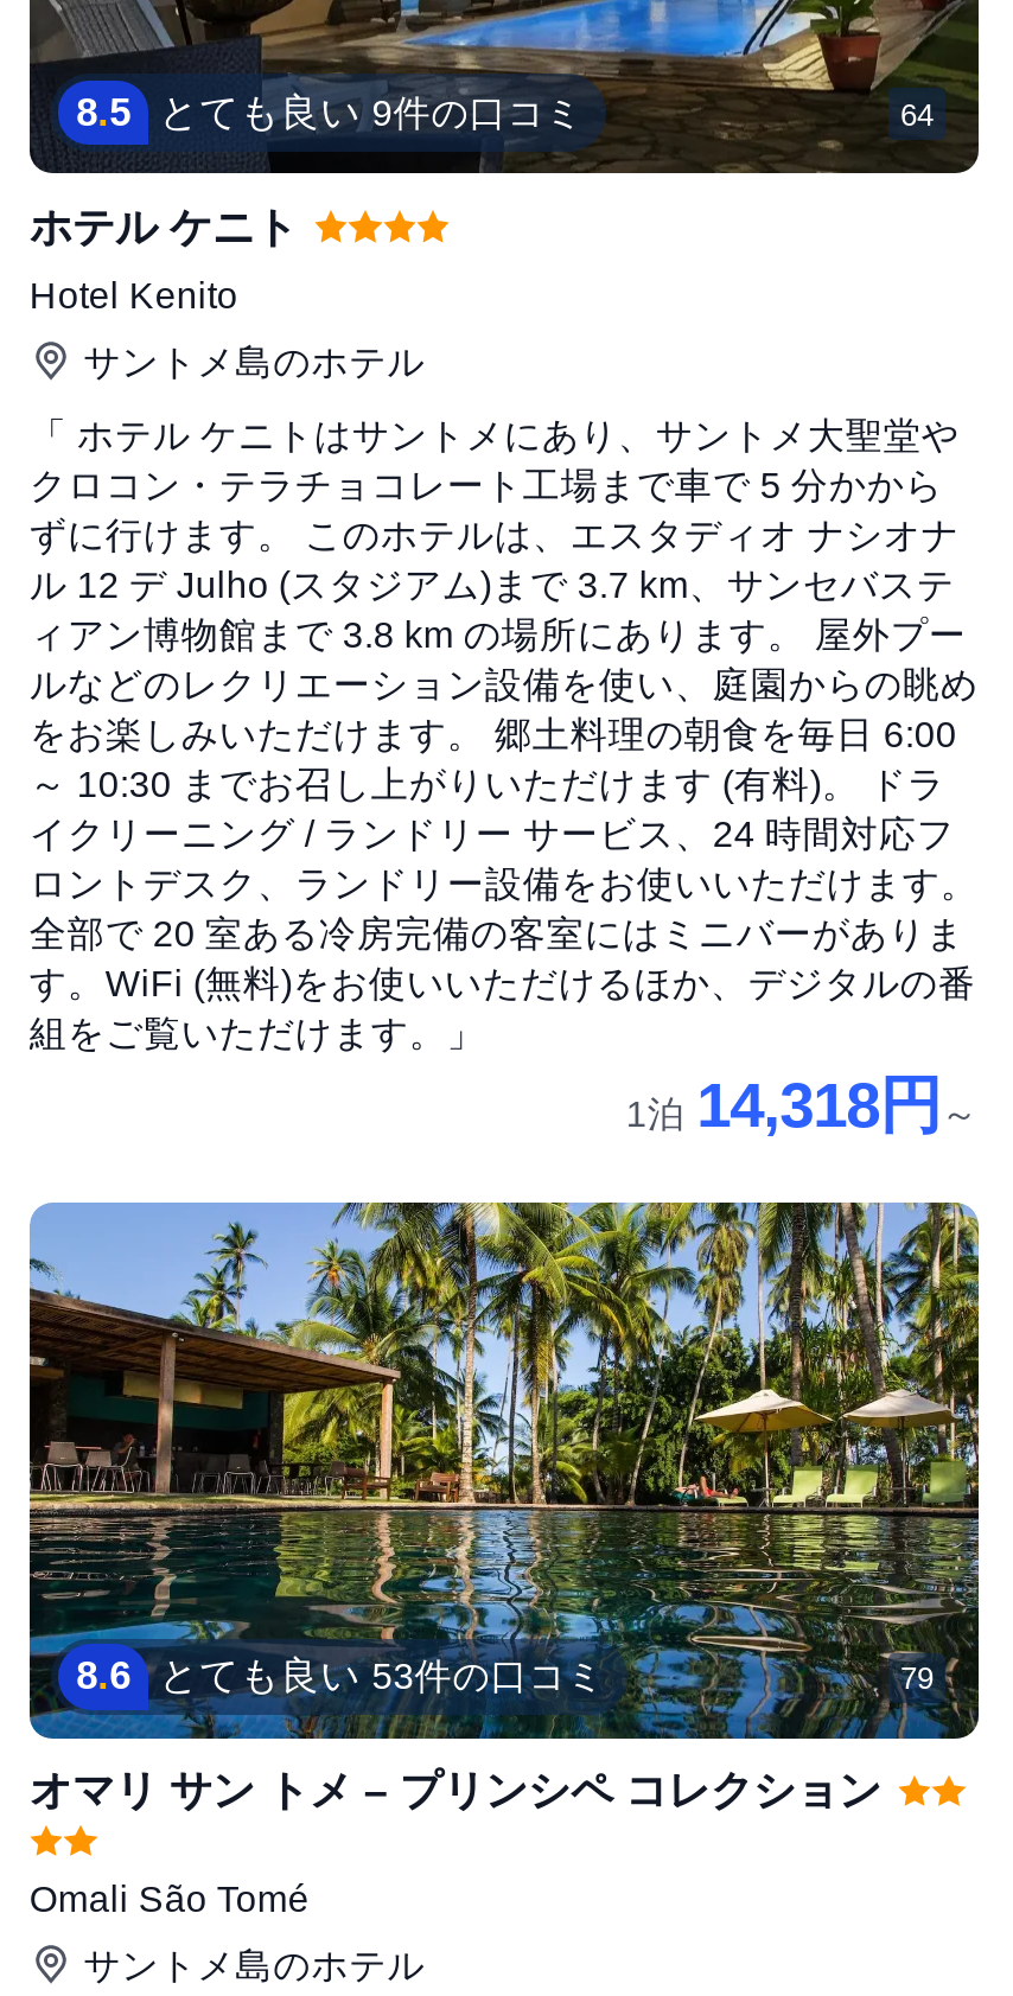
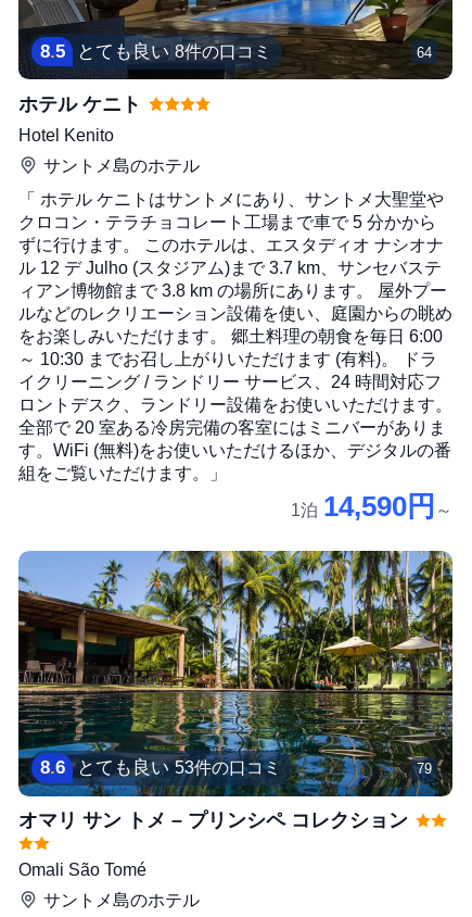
[159,90,583,135] とても良い 9件の口コミ -> [78,41,271,62] とても良い 8件の口コミ
[626,1071,979,1142] 1泊 14,318円～ -> [291,491,453,523] 1泊 14,590円～

